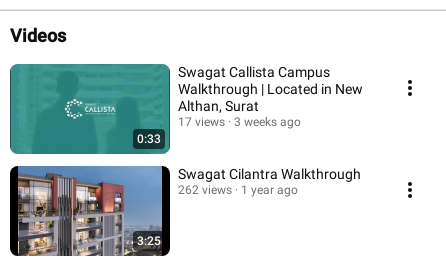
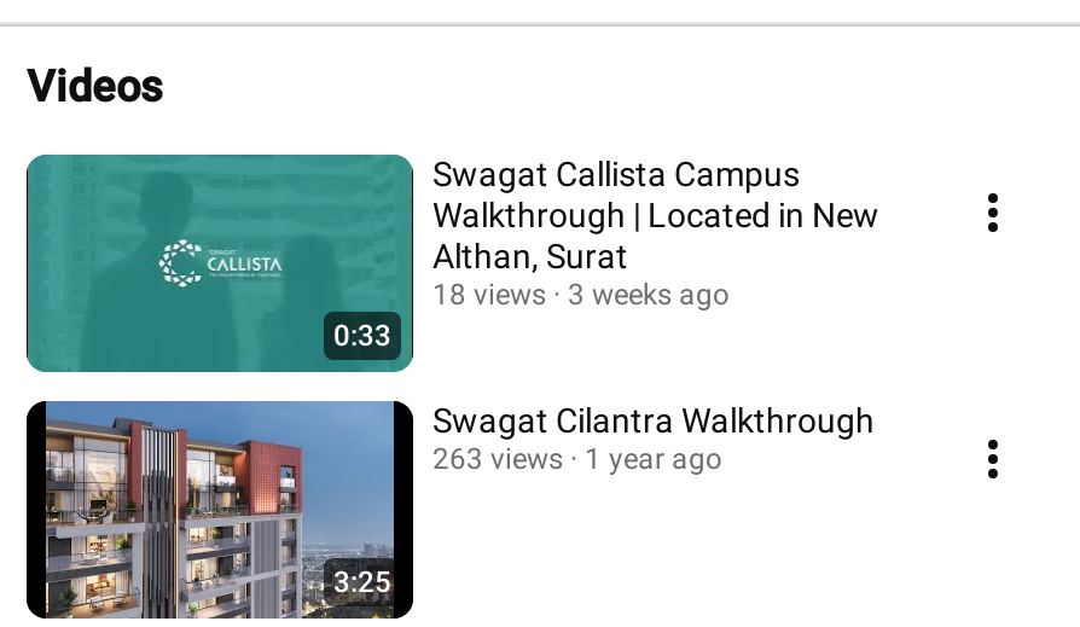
[178,115,301,129] 17 views 3 weeks ago -> [432,279,730,313] 18 views 3 weeks ago
[178,183,298,197] 262 views 1 year ago -> [432,443,722,477] 263 views 1 year ago

